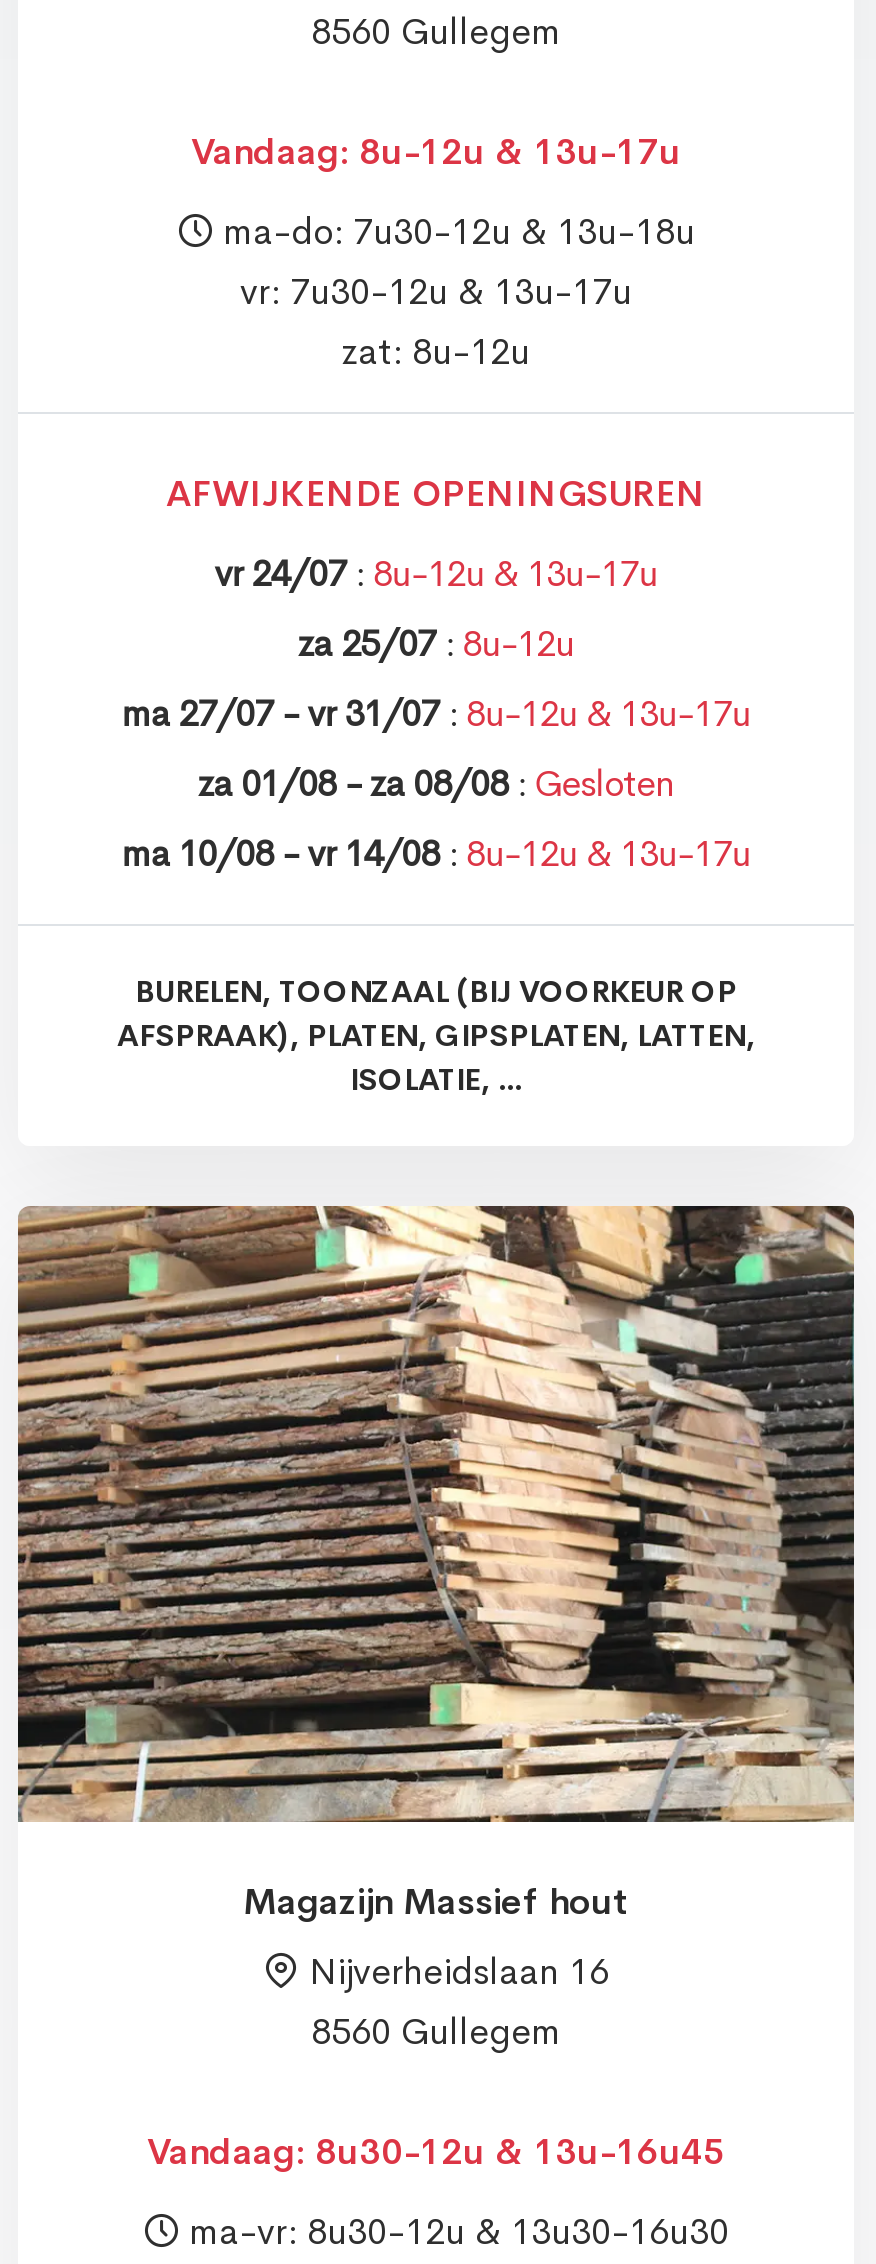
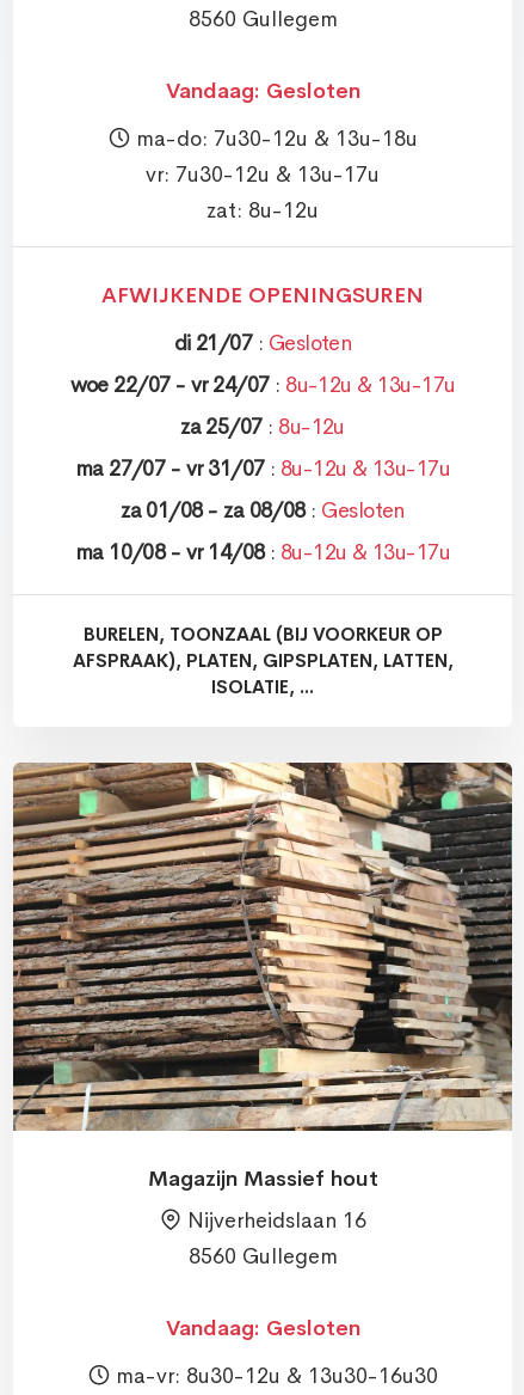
[191,130,681,174] Vandaag: 8u-12u & 13u-17u -> [165,78,360,104] Vandaag: Gesloten
[215,552,657,596] vr 24/07: 8u-12u & 13u-17u -> [70,330,455,398] di 21/07: Gesloten | woe 22/07 - vr 24/07: 8u-12u & 13u-17u
[147,2130,725,2174] Vandaag: 8u30-12u & 13u-16u45 -> [165,1315,360,1341] Vandaag: Gesloten

